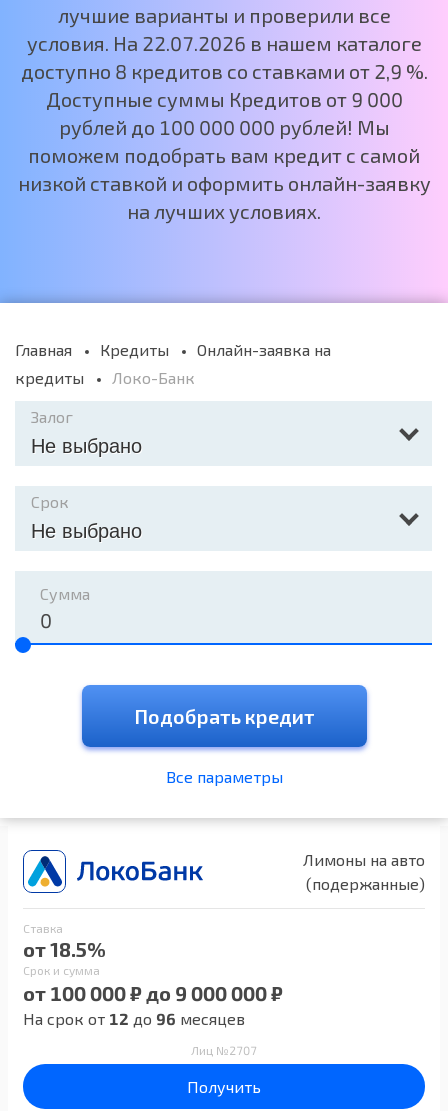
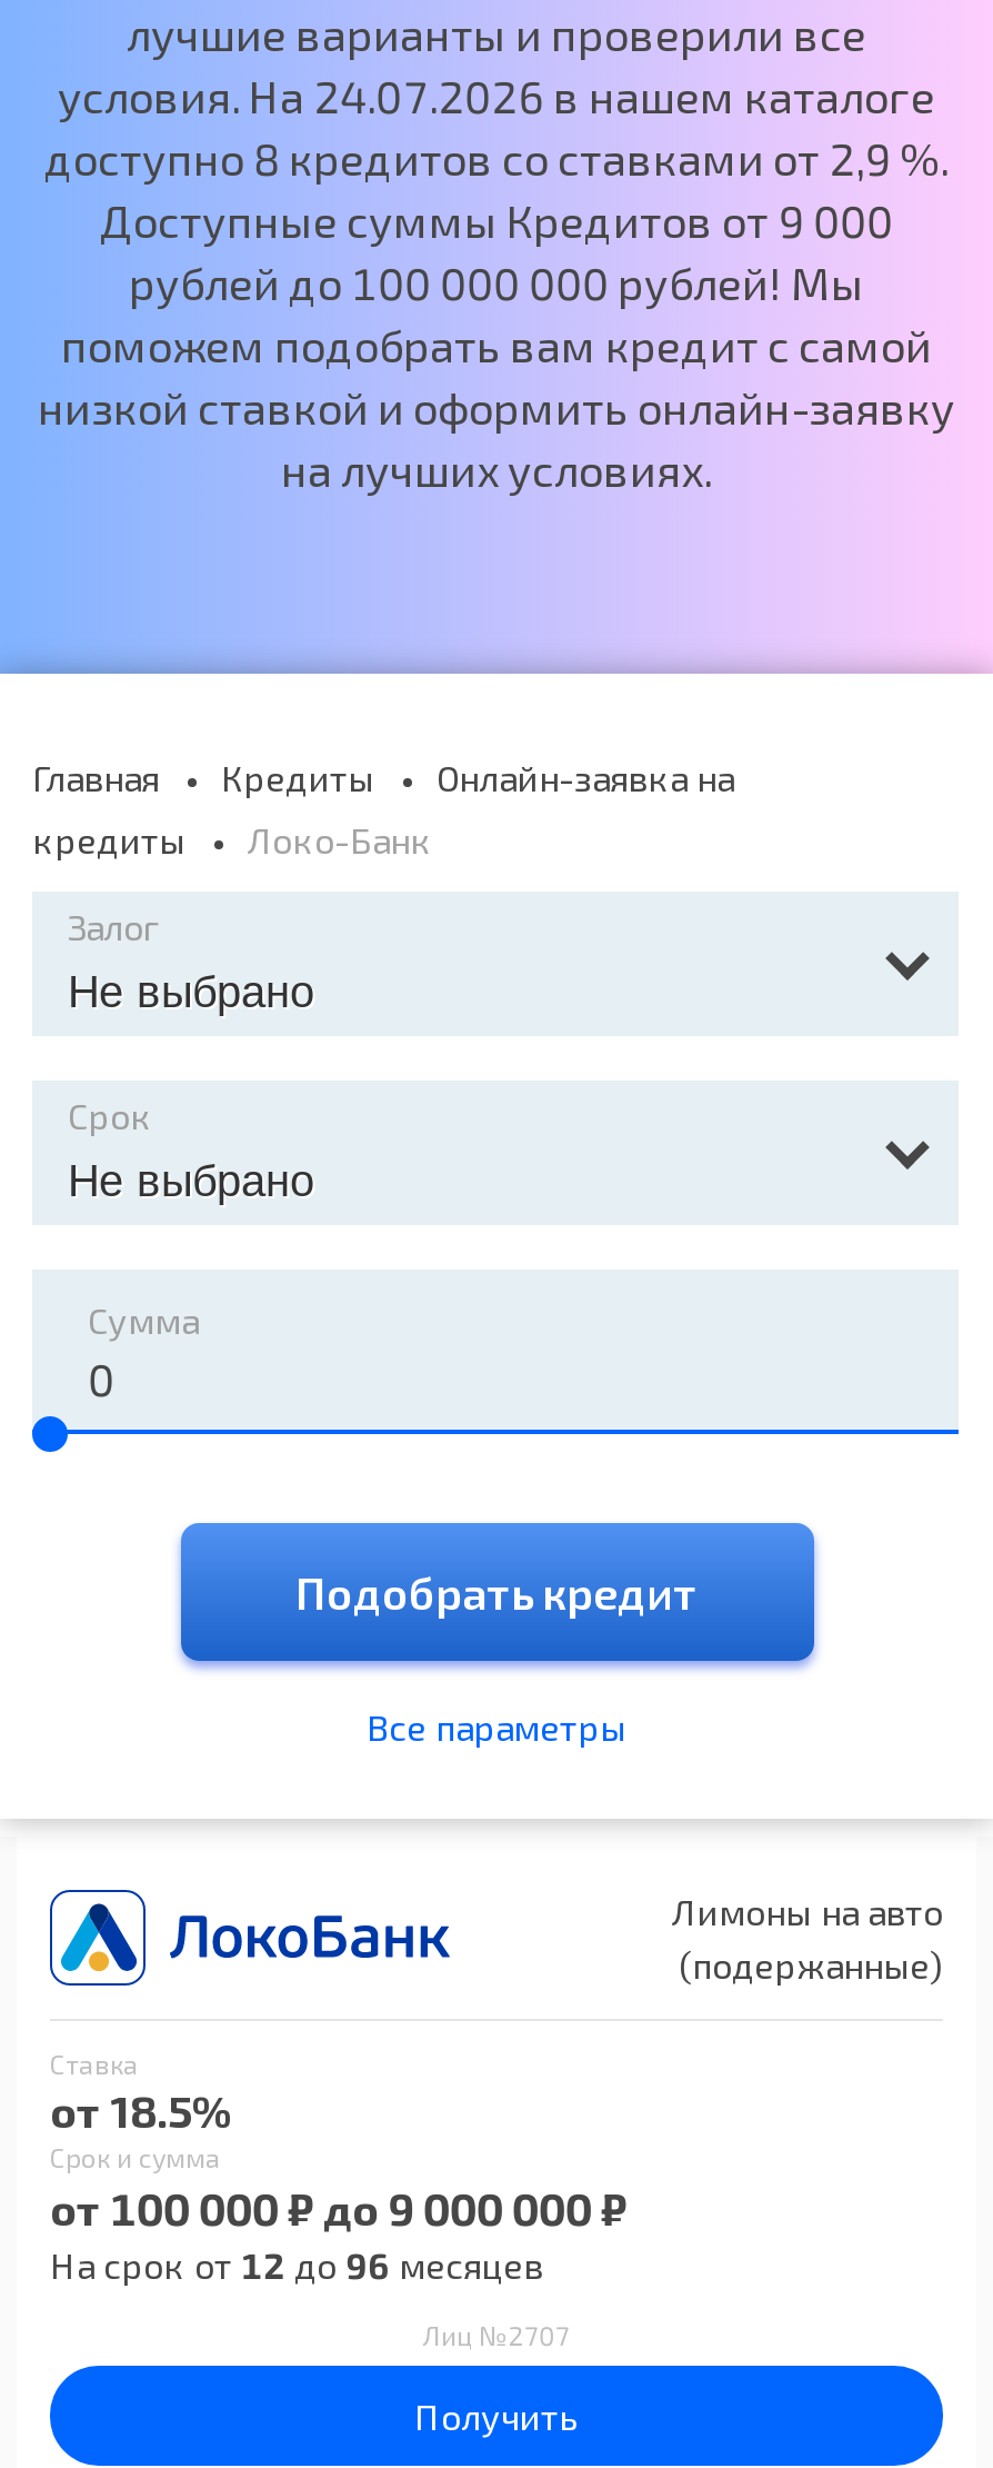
[26,31,421,55] условия. На 22.07.2026 в нашем каталоге -> [58,69,935,122] условия. На 24.07.2026 в нашем каталоге

